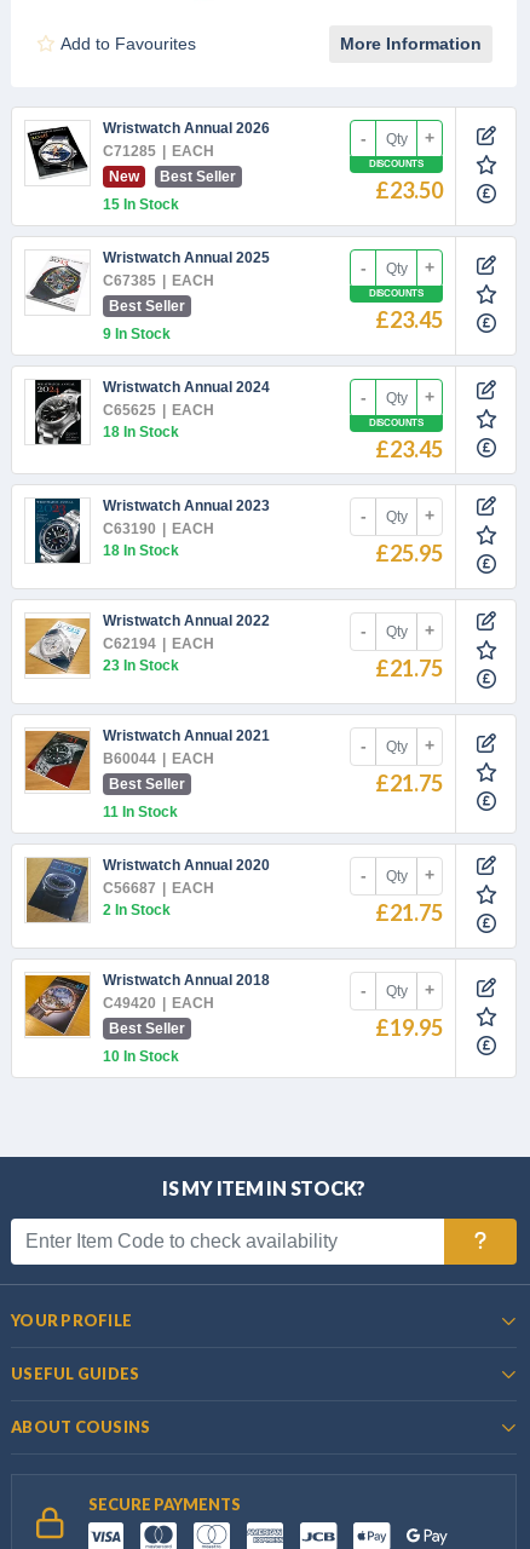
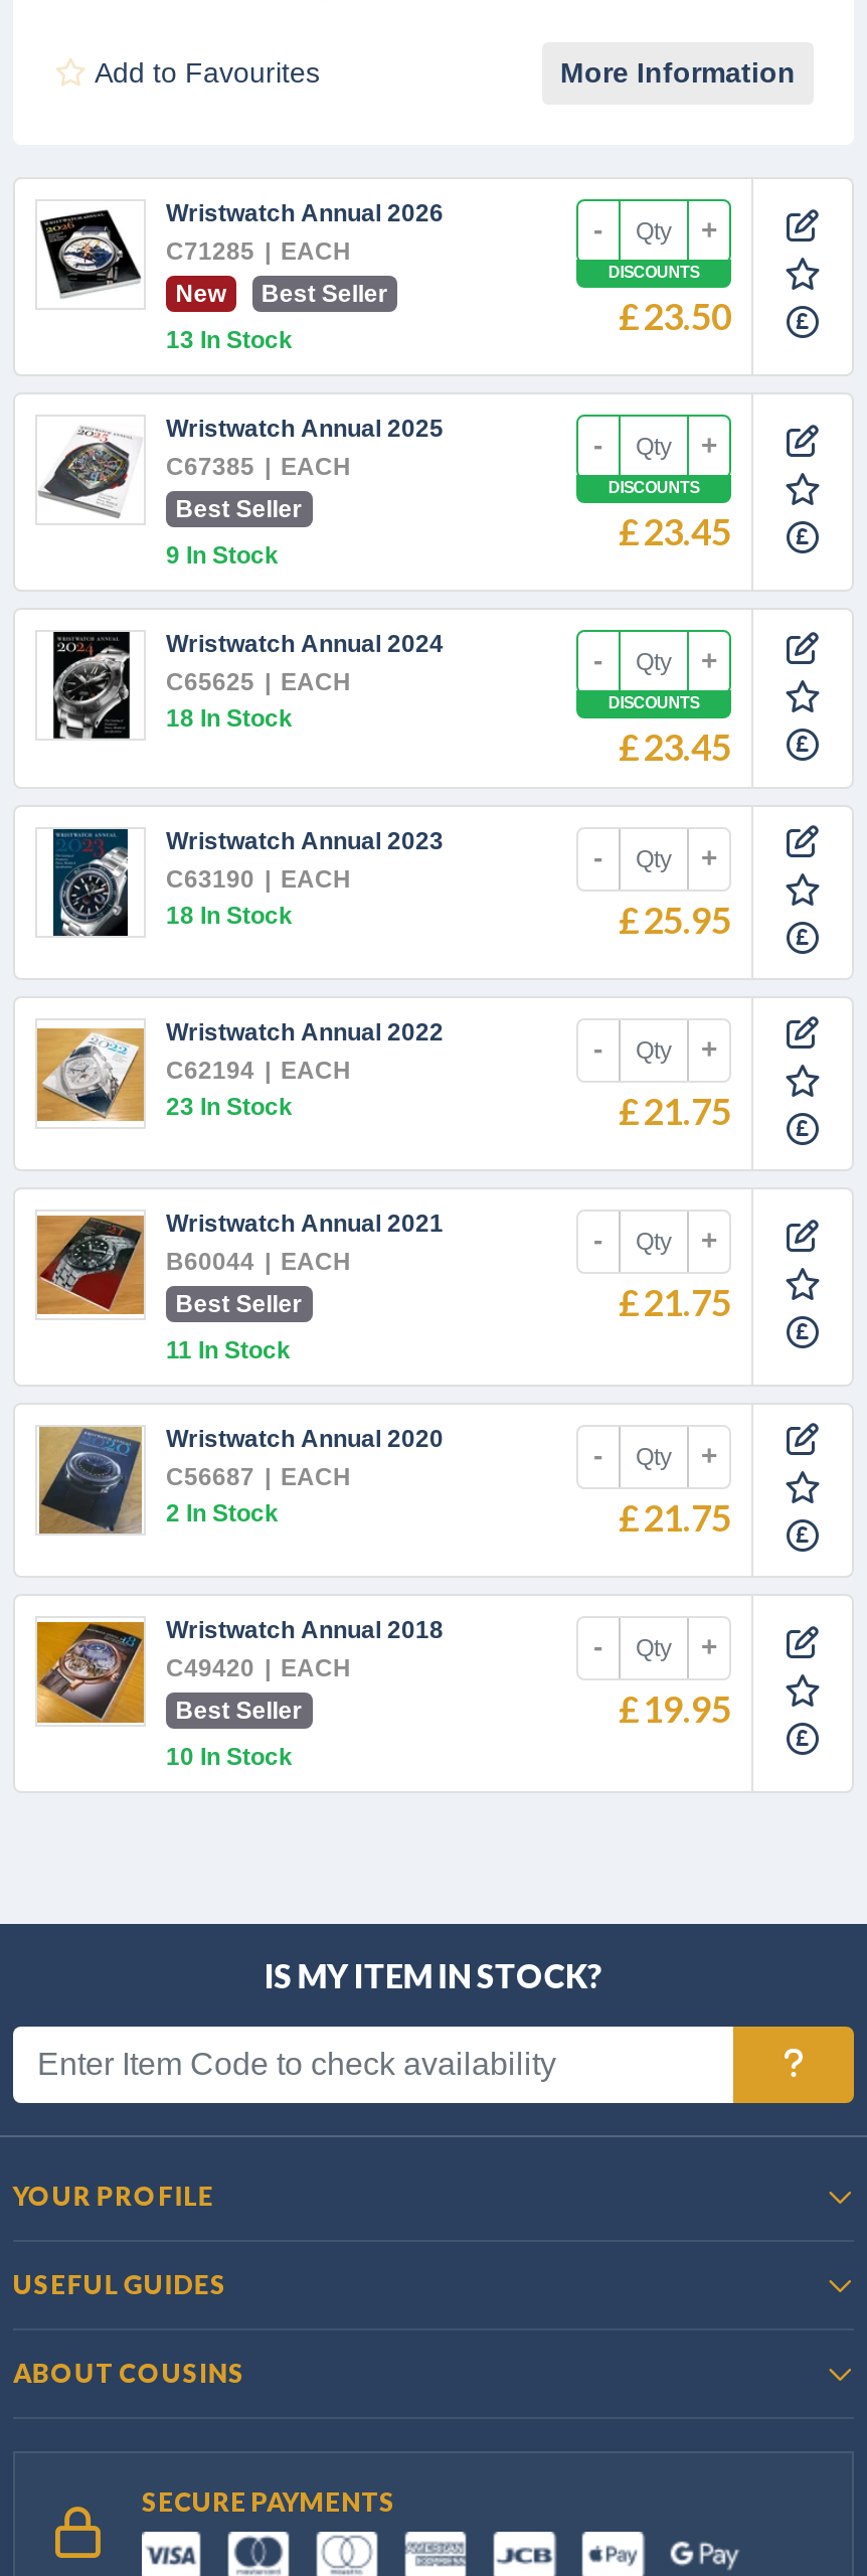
[103,196,179,213] 15 In Stock -> [166,325,293,353] 13 In Stock

